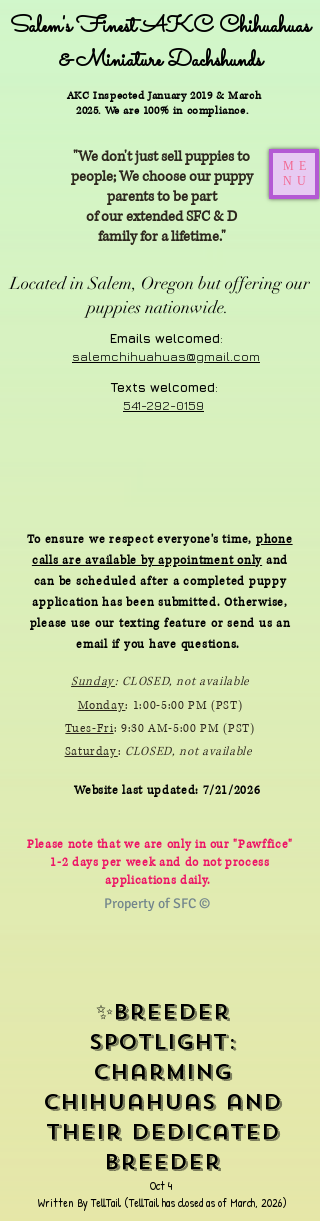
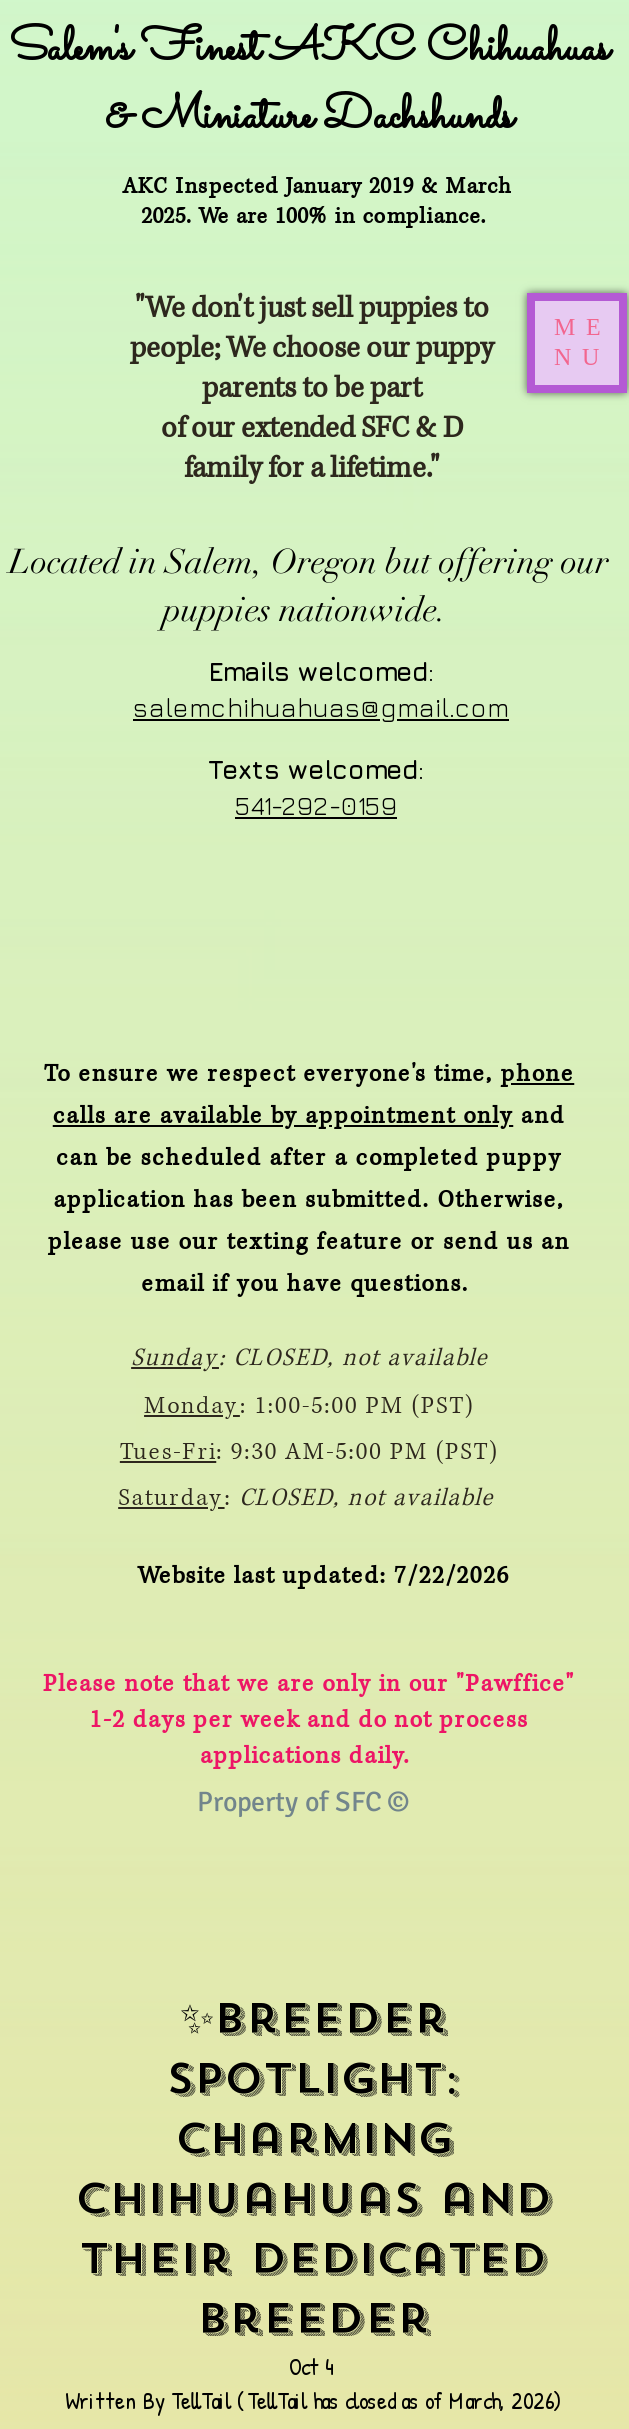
[60,783,260,798] Website last updated: 7/21/2026 -> [108,1561,510,1591] Website last updated: 7/22/2026

